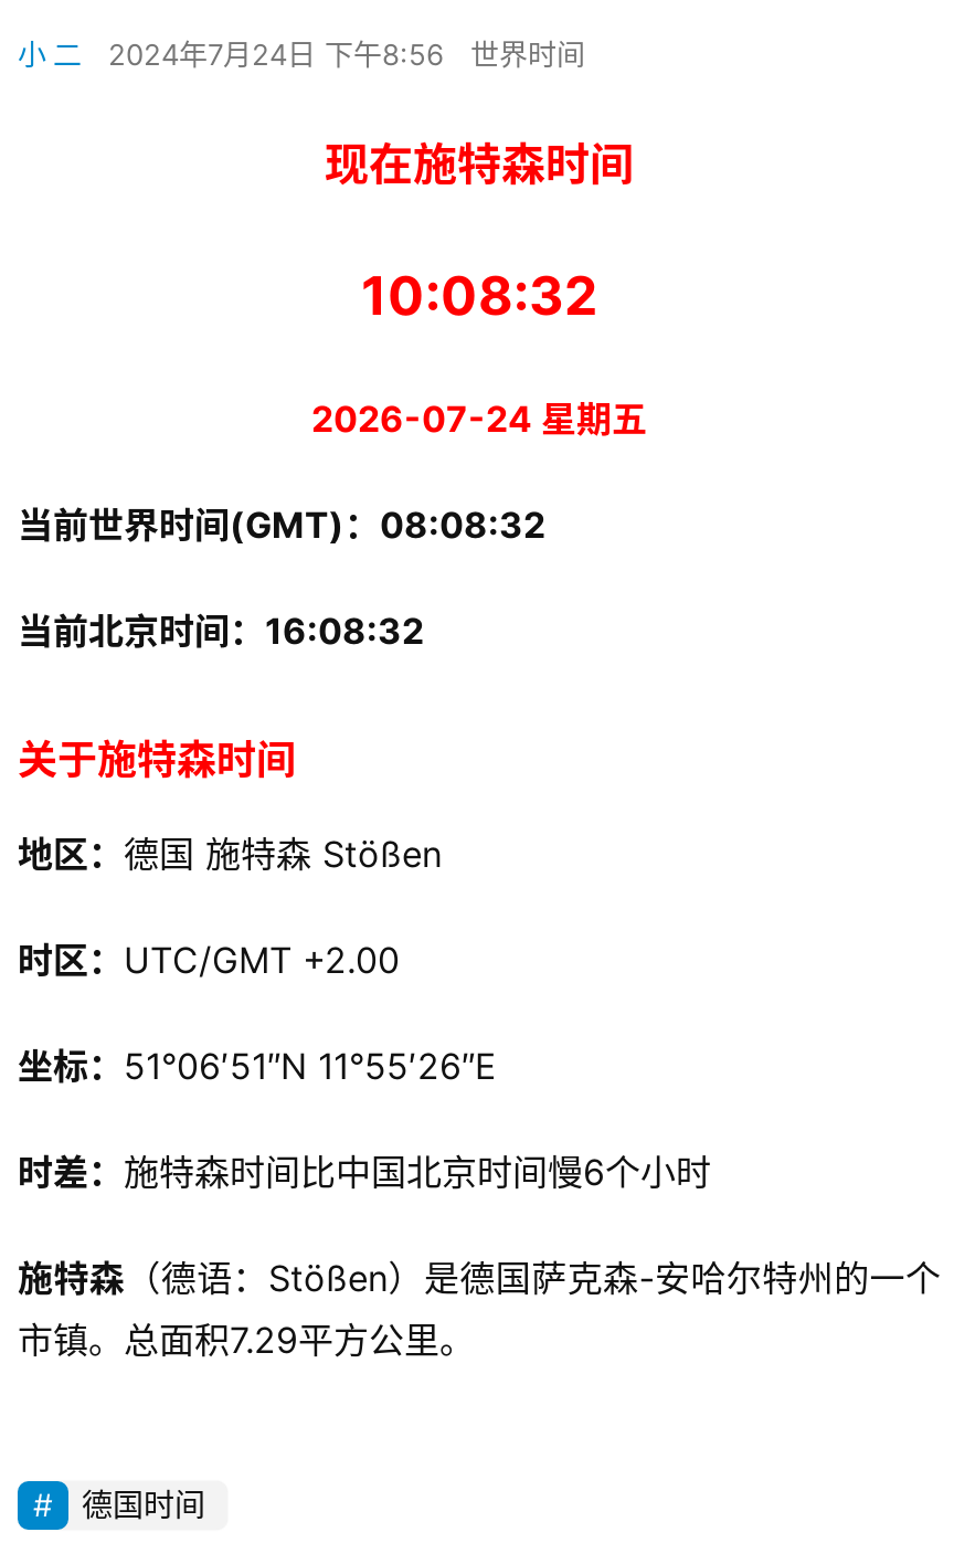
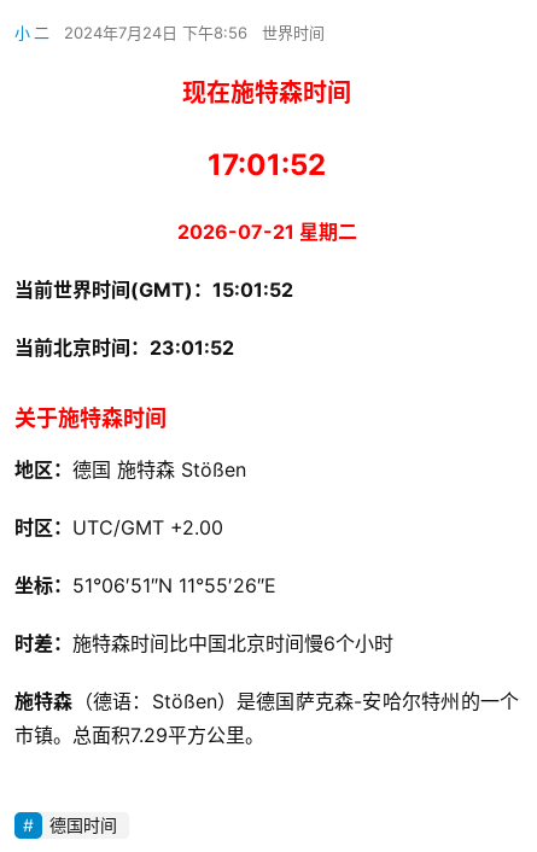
[361,264,597,328] 10:08:32 -> [208,147,326,182] 17:01:52
[311,397,647,441] 2026-07-24 星期五 -> [177,220,357,244] 2026-07-21 星期二
[18,503,545,547] 当前世界时间(GMT)：08:08:32 -> [14,278,293,302] 当前世界时间(GMT)：15:01:52
[18,609,424,653] 当前北京时间：16:08:32 -> [14,335,234,360] 当前北京时间：23:01:52

